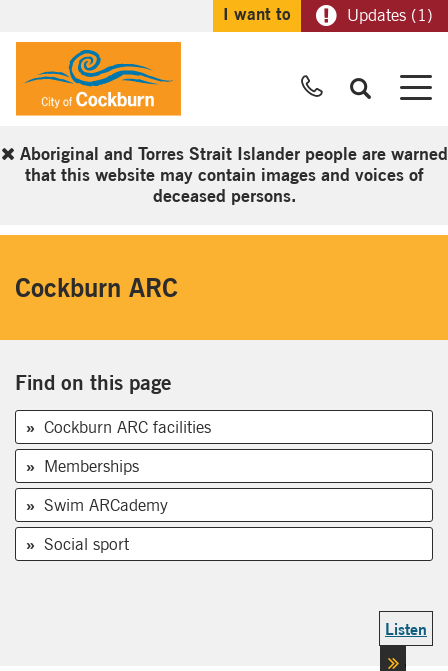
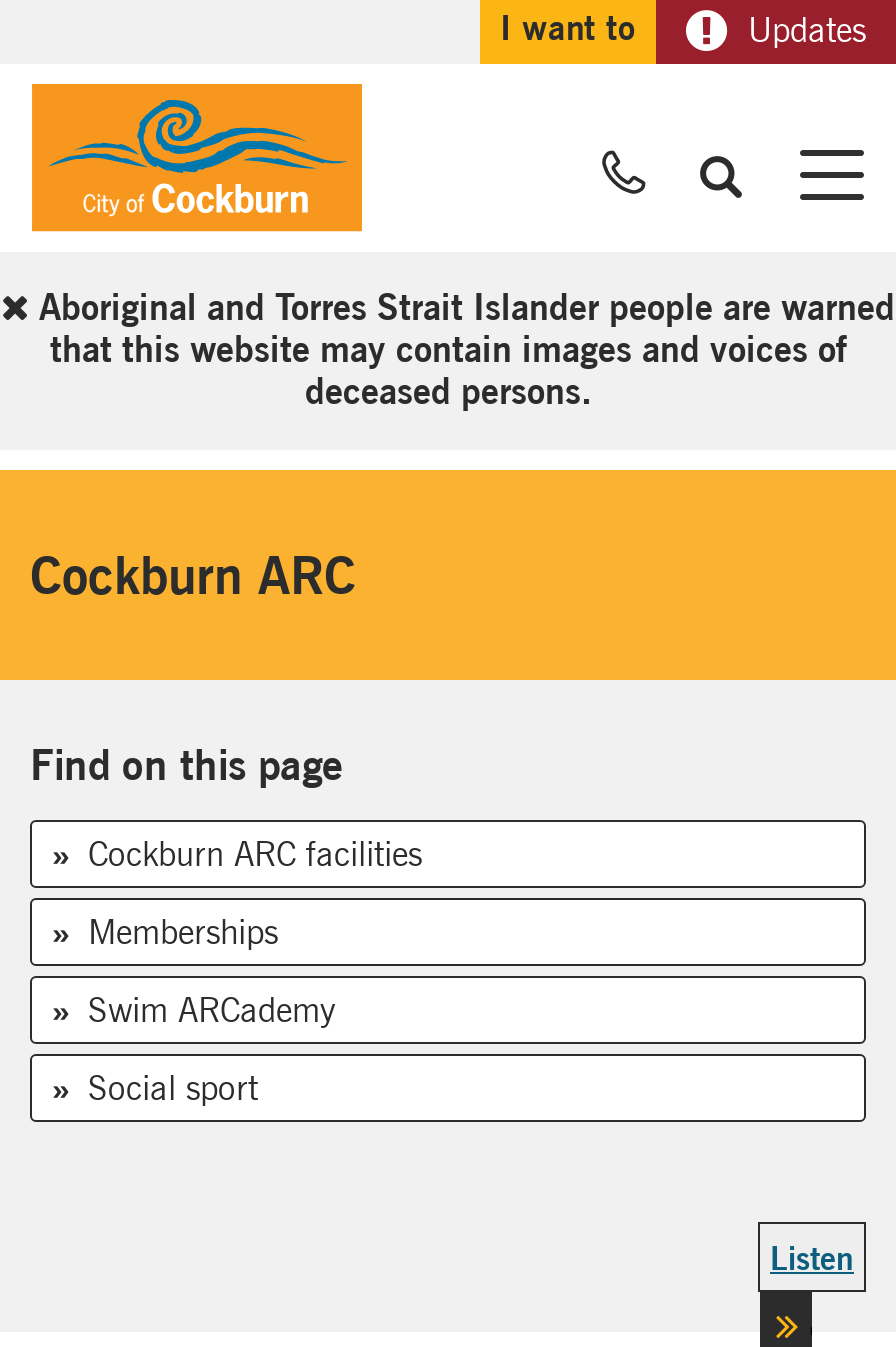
[347,5,433,25] Updates (1) -> [748,10,866,50] Updates

